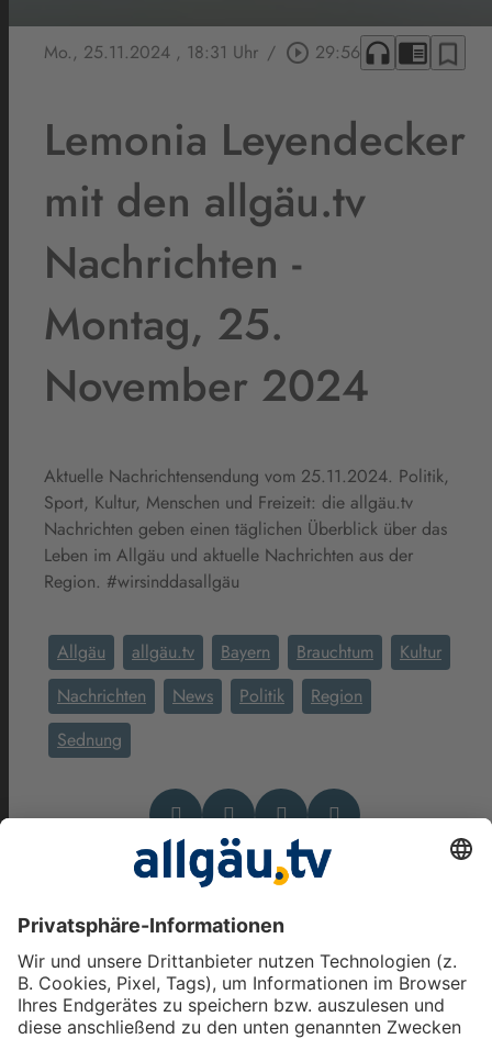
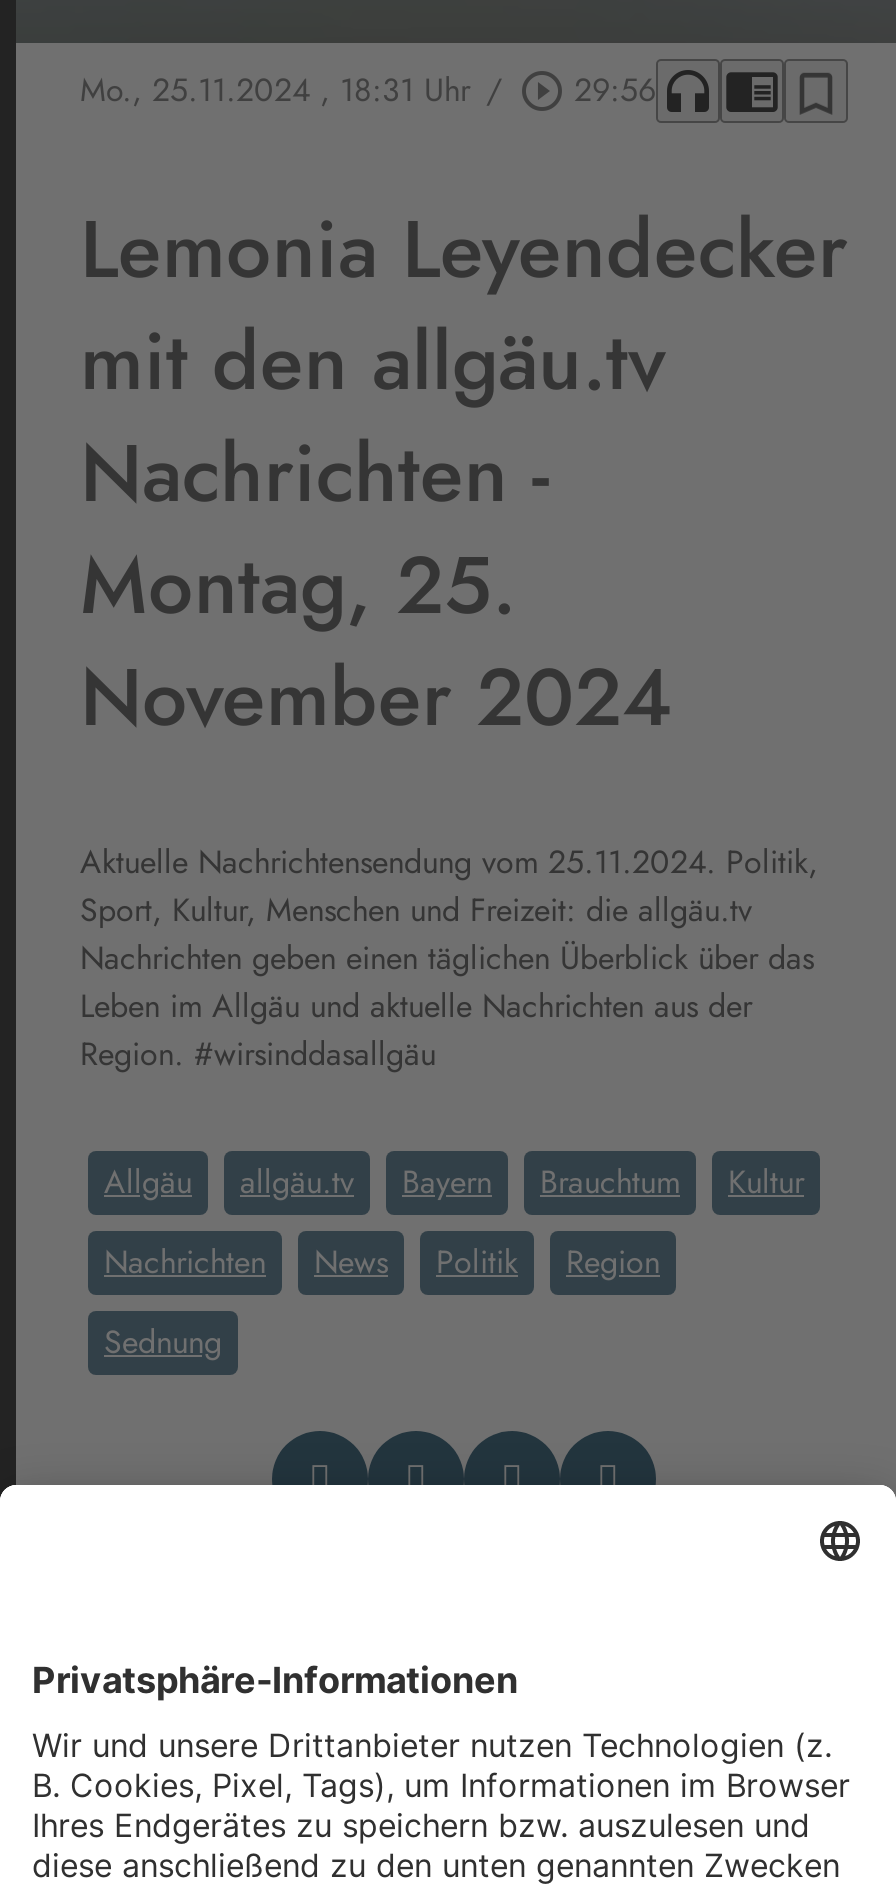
[133,837,333,889] [image] -> none

